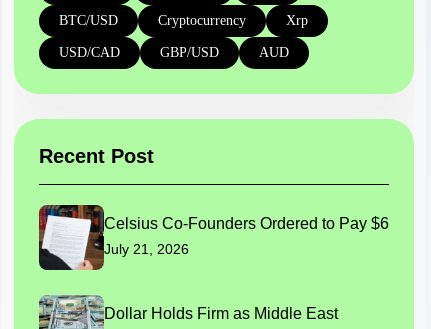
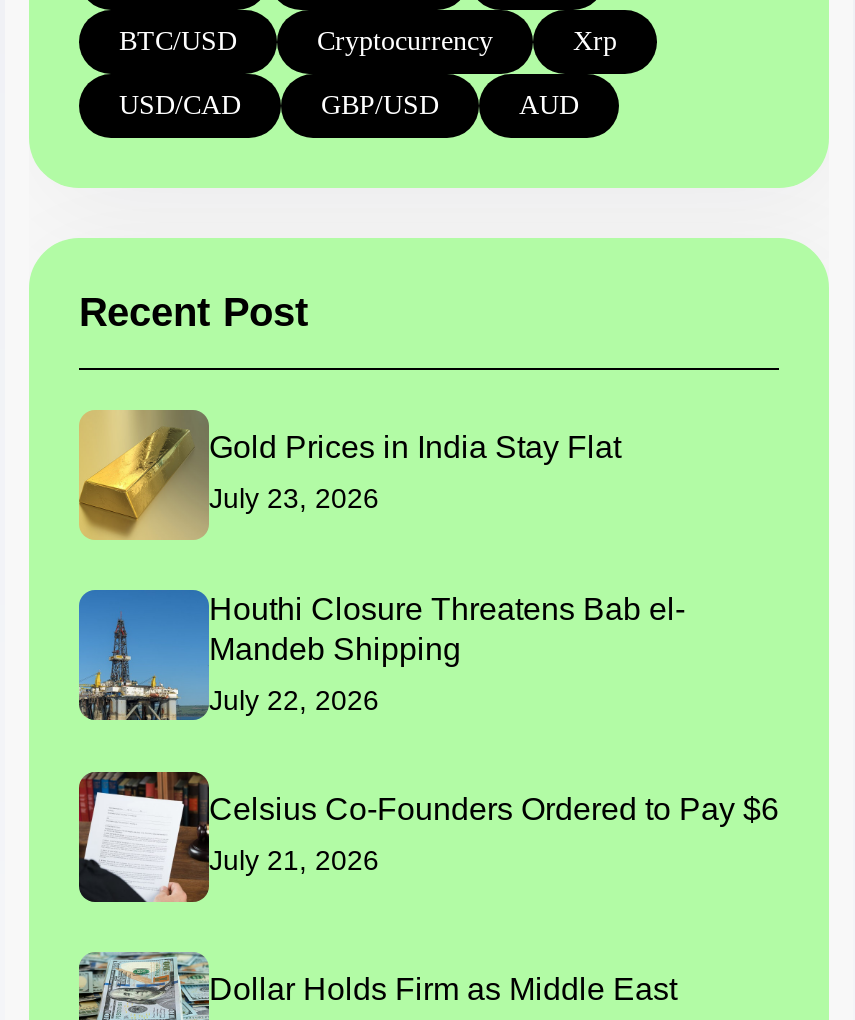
none -> [77,590,207,732] [image]
none -> [79,410,685,715] [image] | Gold Prices in India Stay Flat | July 23, 2026 | Houthi Closure Threatens Bab el- | Mandeb Shipping | July 22, 2026

